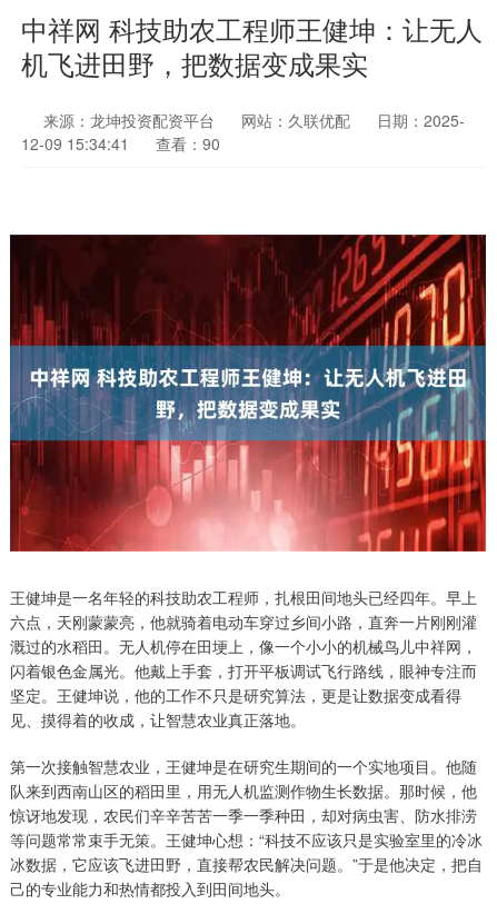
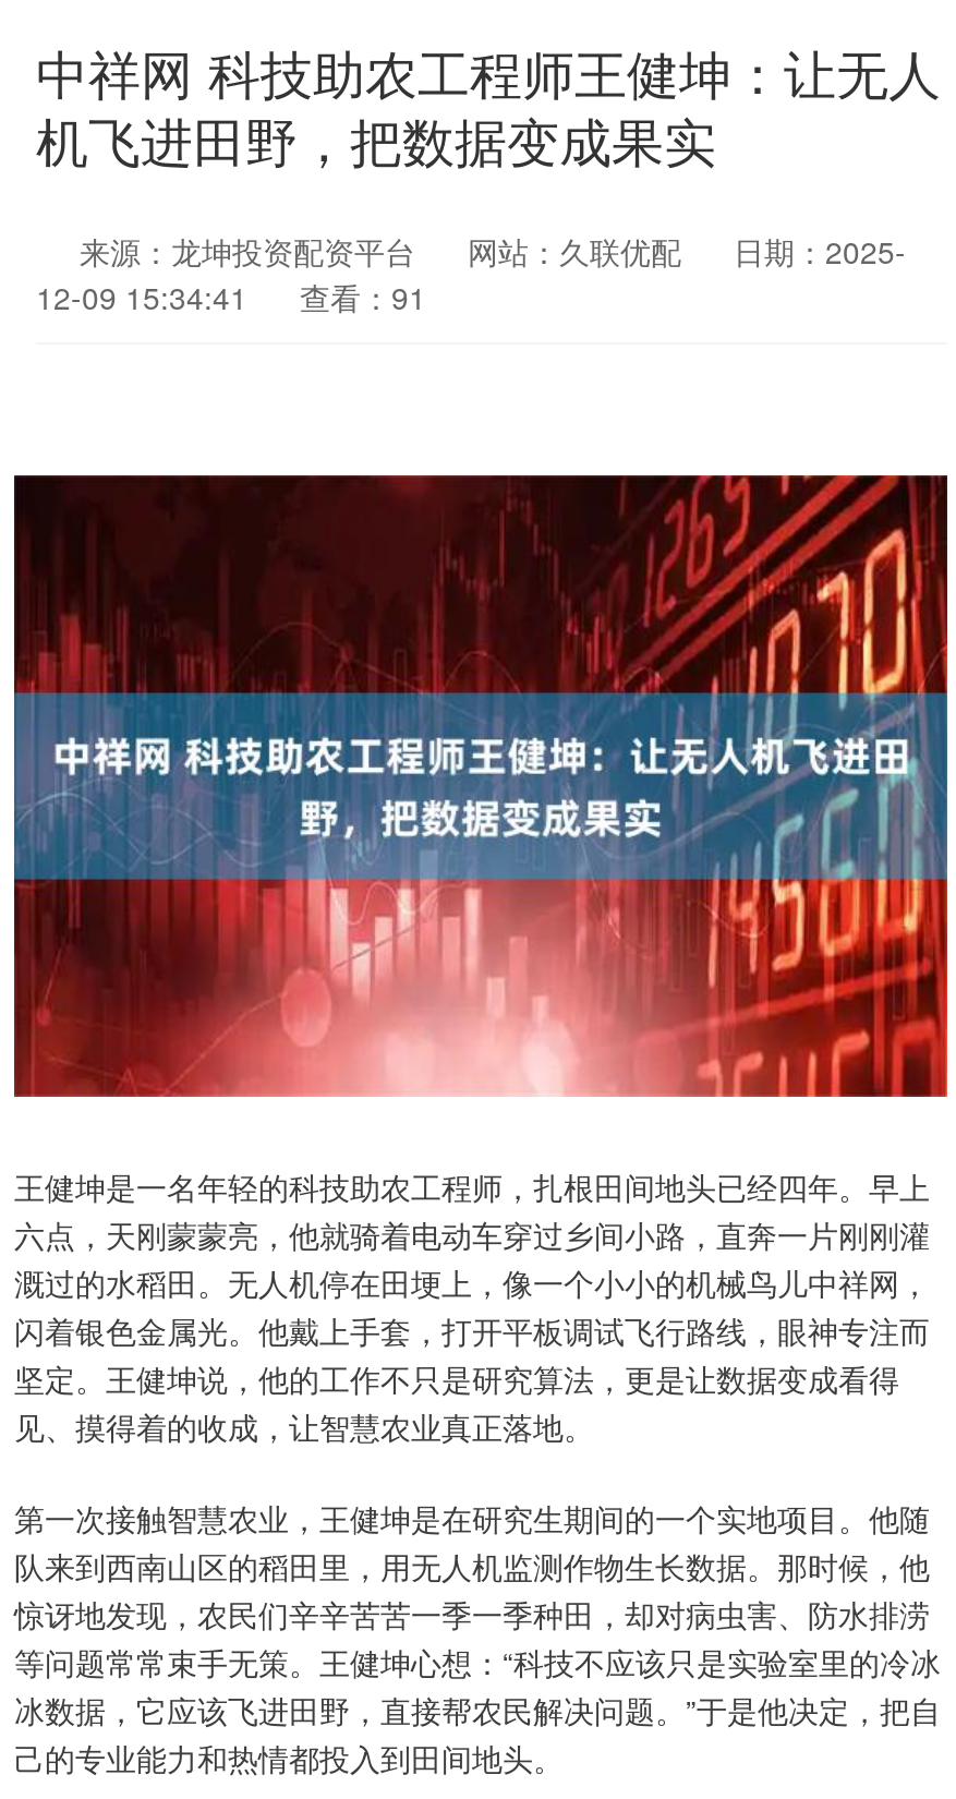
[21,132,220,155] 12-09 15:34:41 查看：90 -> [36,275,426,318] 12-09 15:34:41 查看：91

